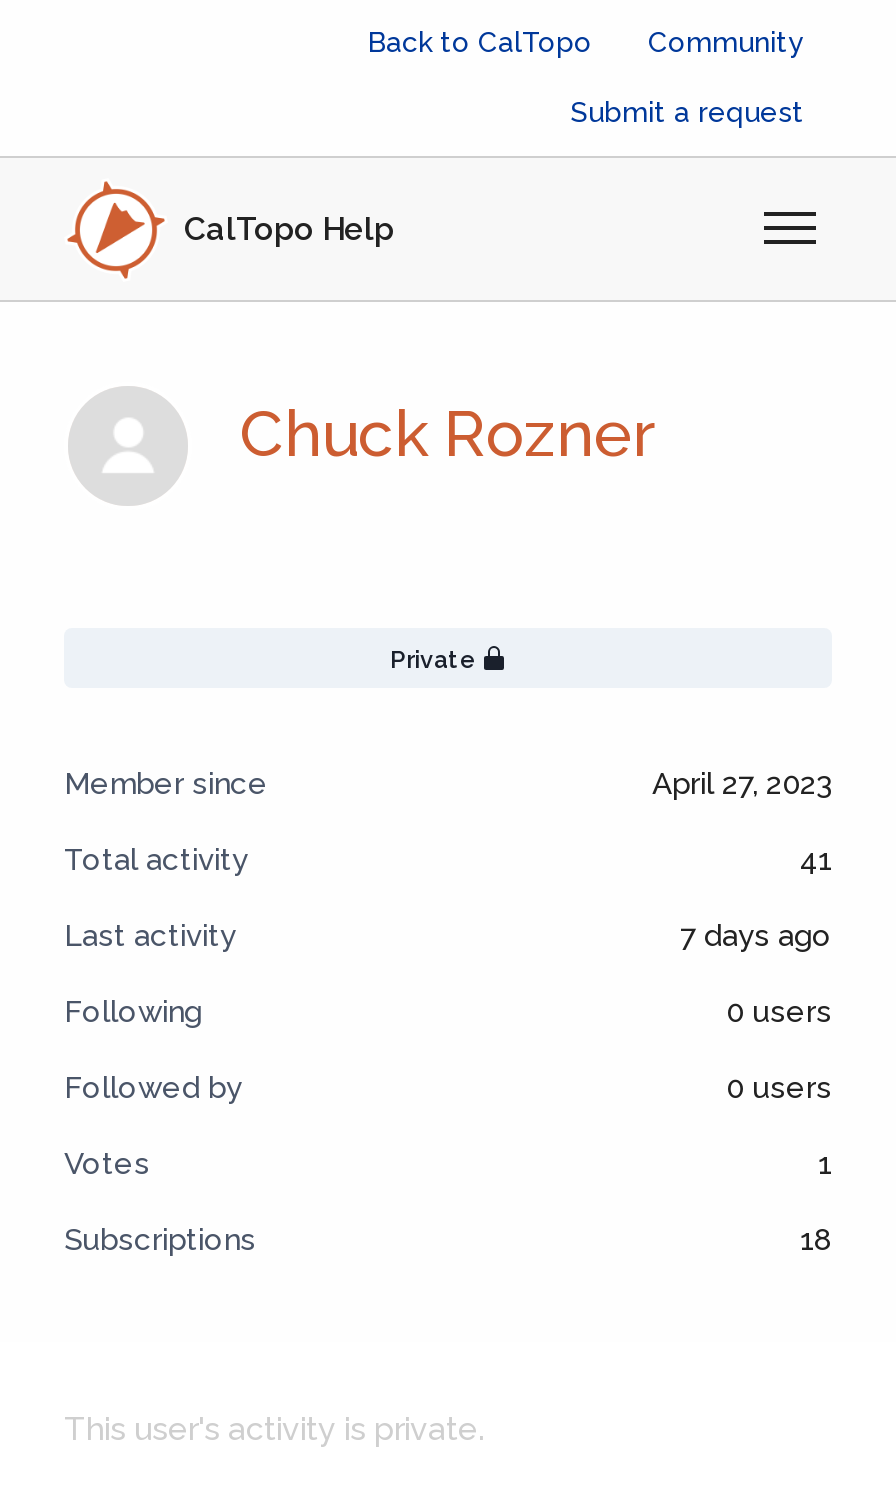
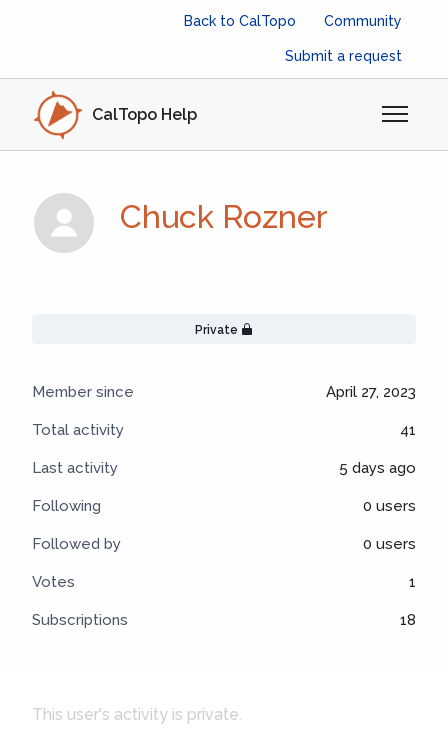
[680,917,832,953] 7 days ago -> [339,459,416,477] 5 days ago

